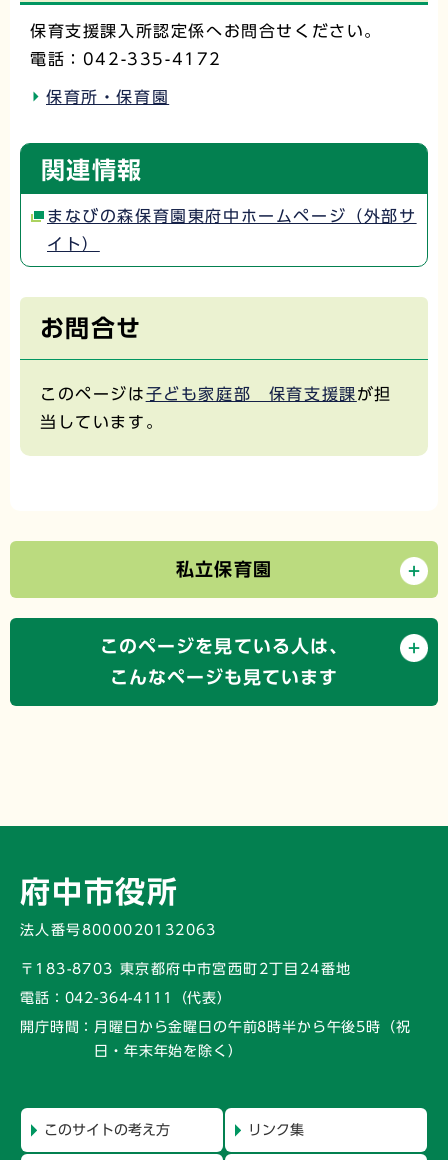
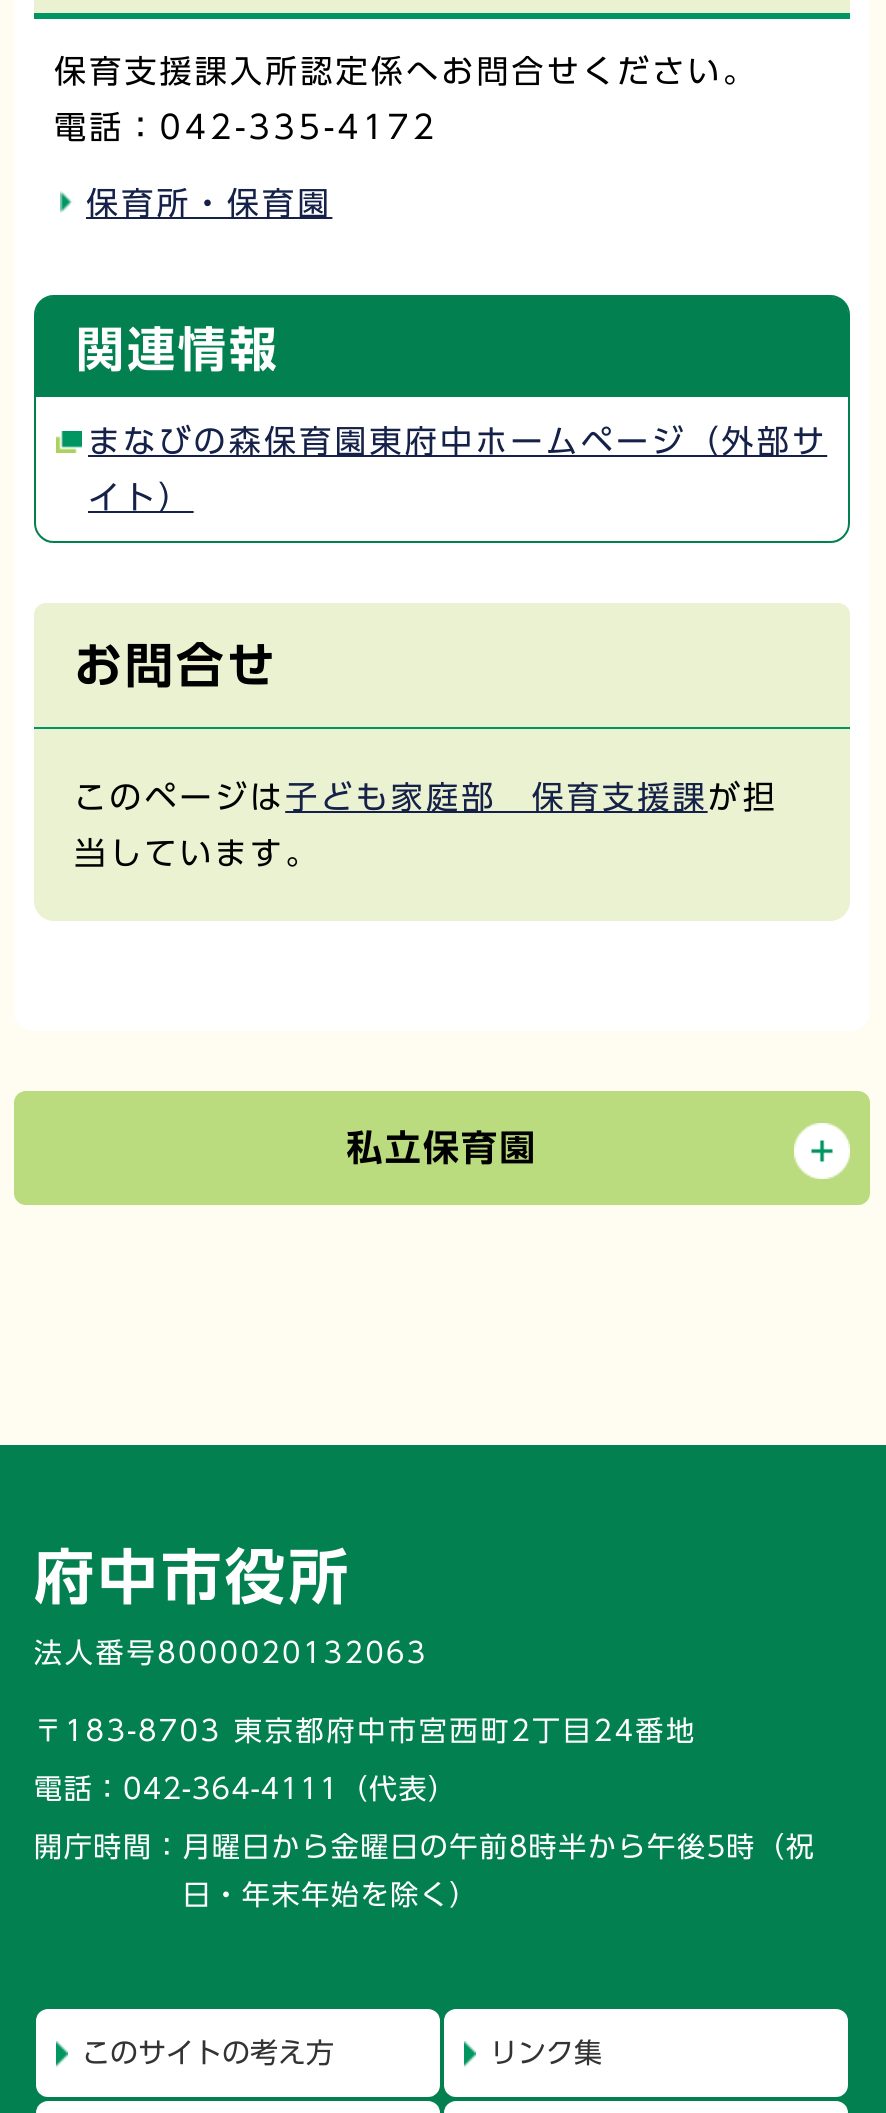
[9,617,439,707] [image] | このページを見ている人は、 | こんなページも見ています -> none

